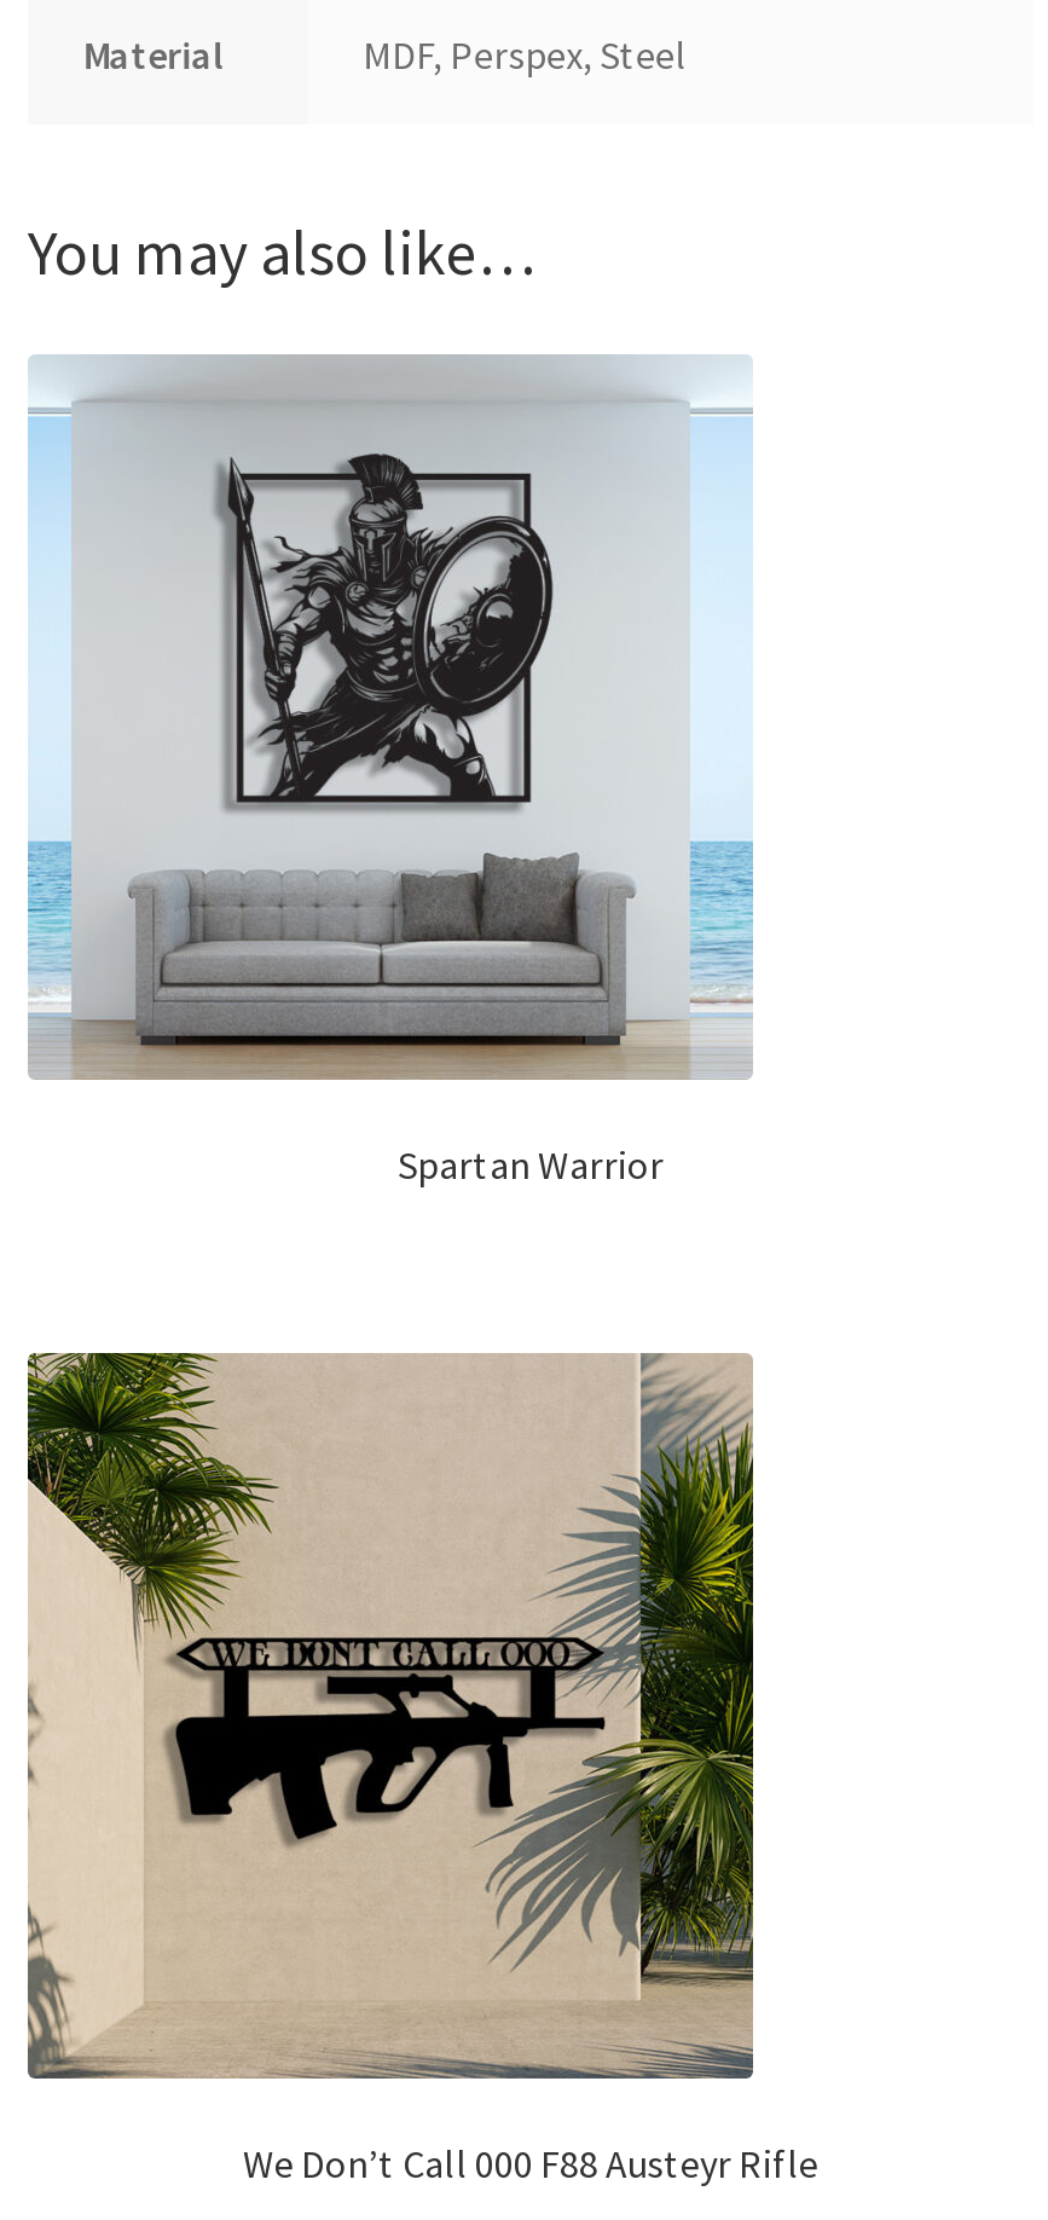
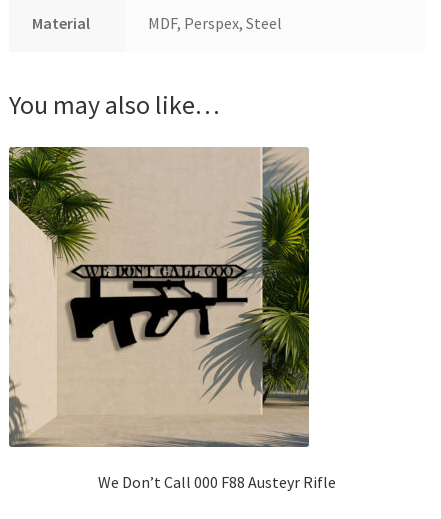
[28,354,753,1189] [image] | Spartan Warrior -> none

